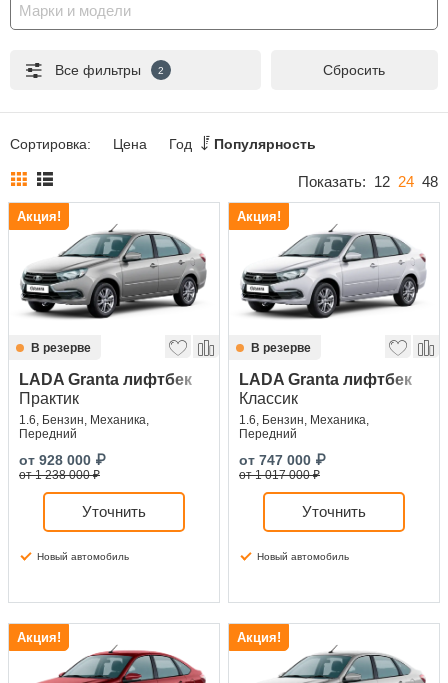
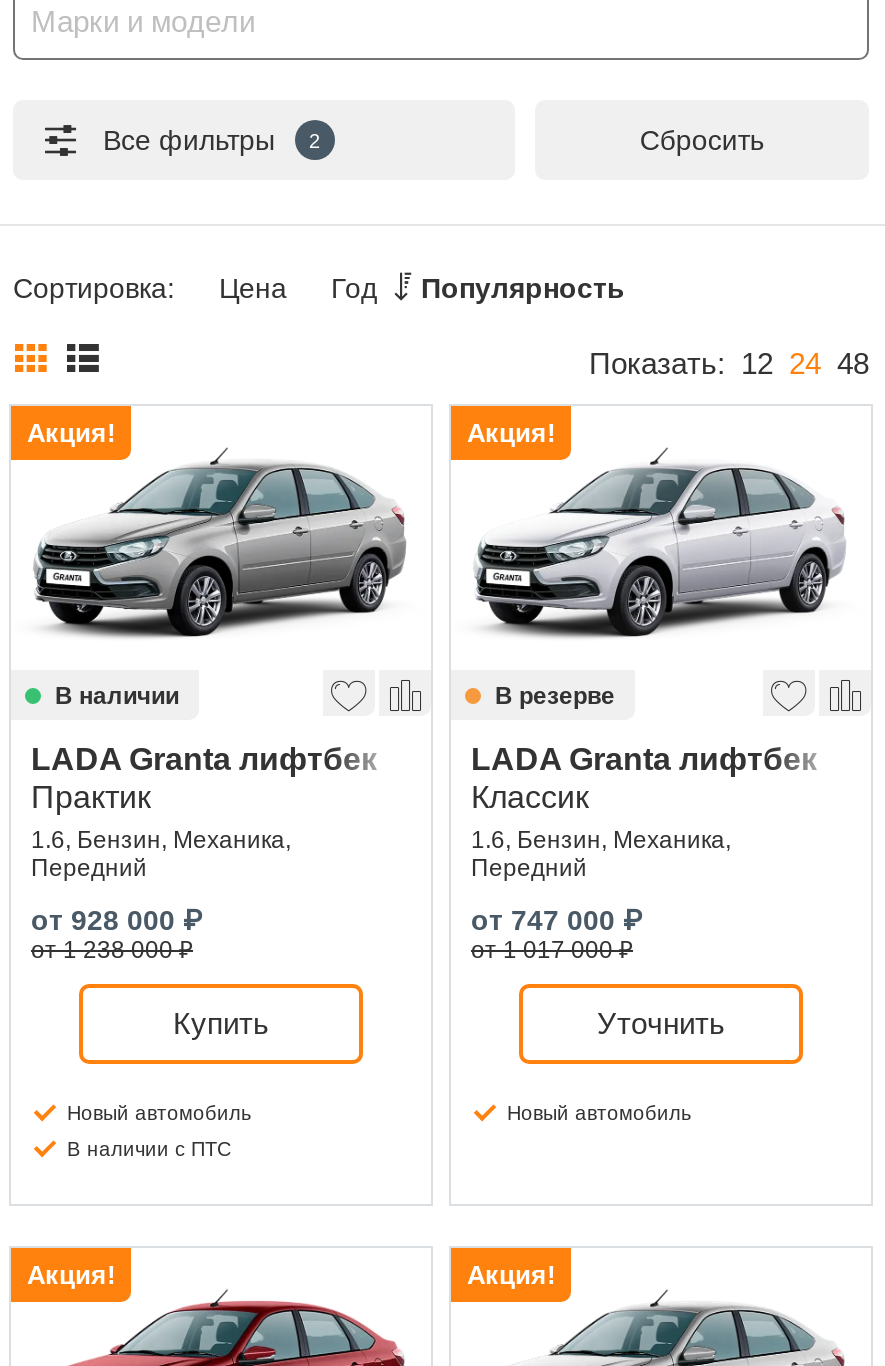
[31,340,91,354] В резерве -> [55,681,179,709] В наличии
[82,503,146,520] Уточнить -> [173,1006,269,1040] Купить
none -> [67,1137,231,1159] В наличии с ПТС

